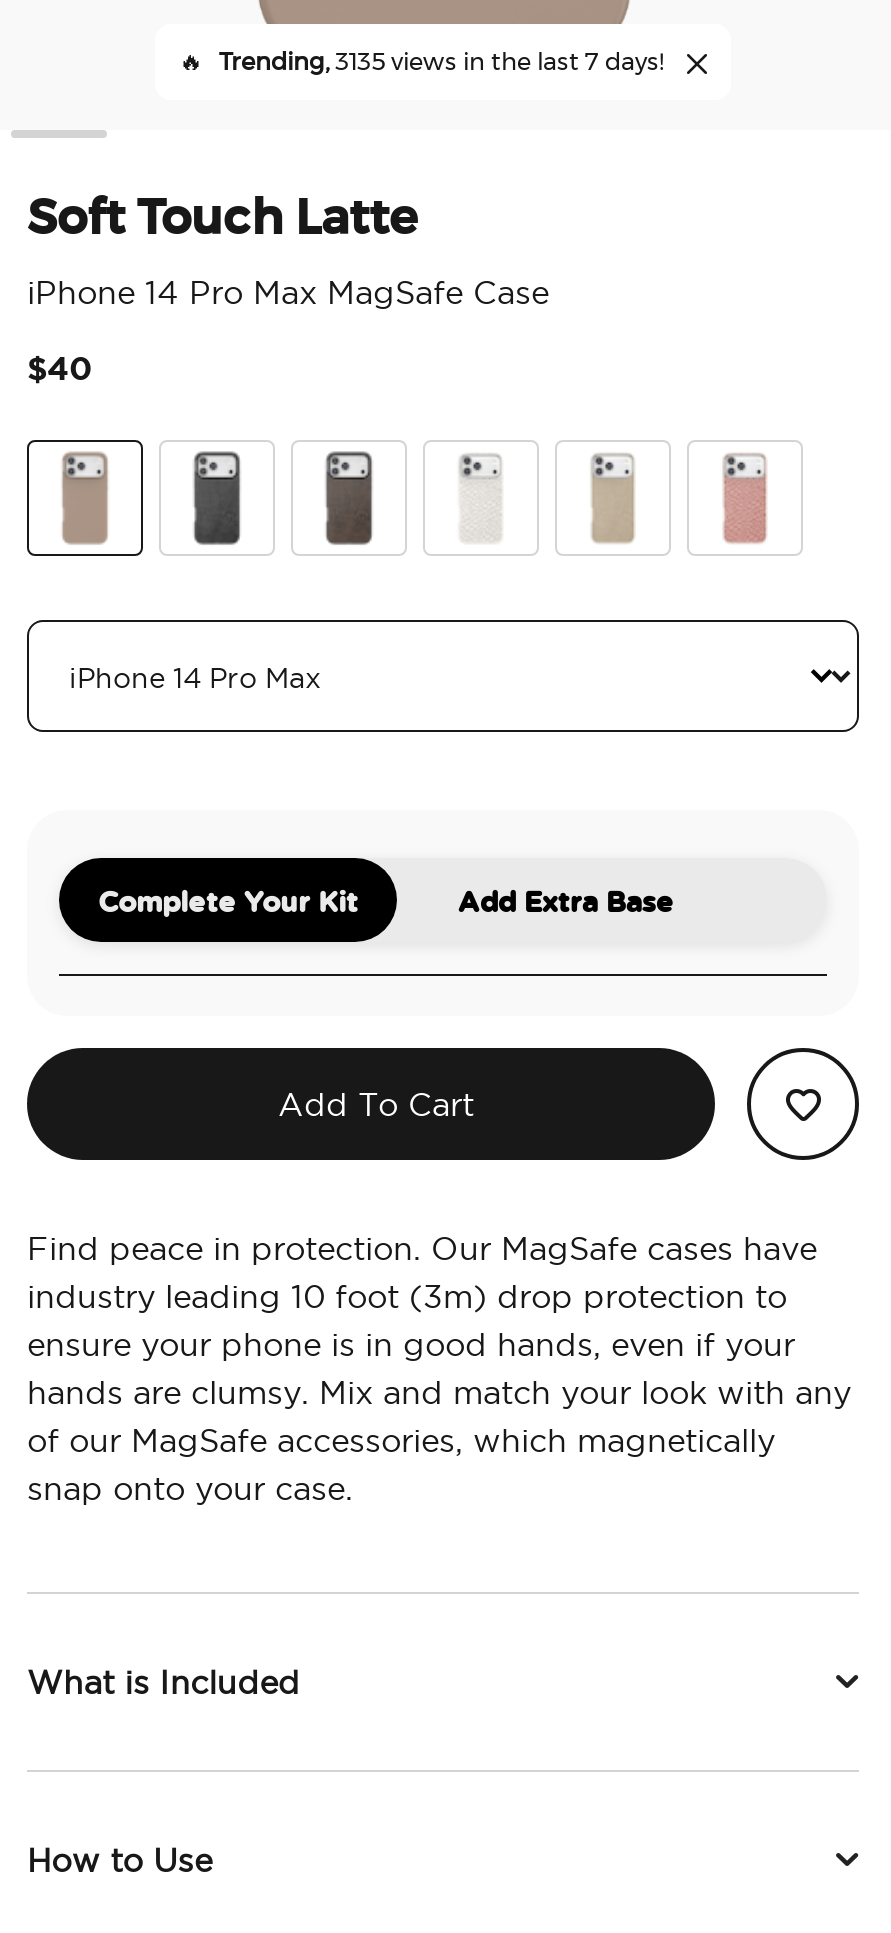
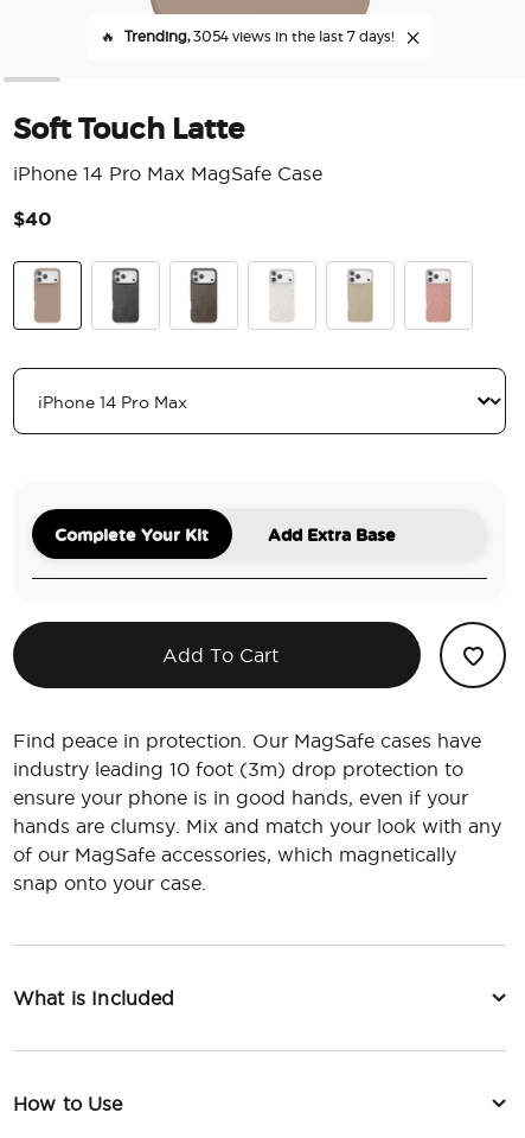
[219,50,663,74] Trending, 3135 views in the last 7 days! -> [124,30,393,44] Trending, 3054 views in the last 7 days!

